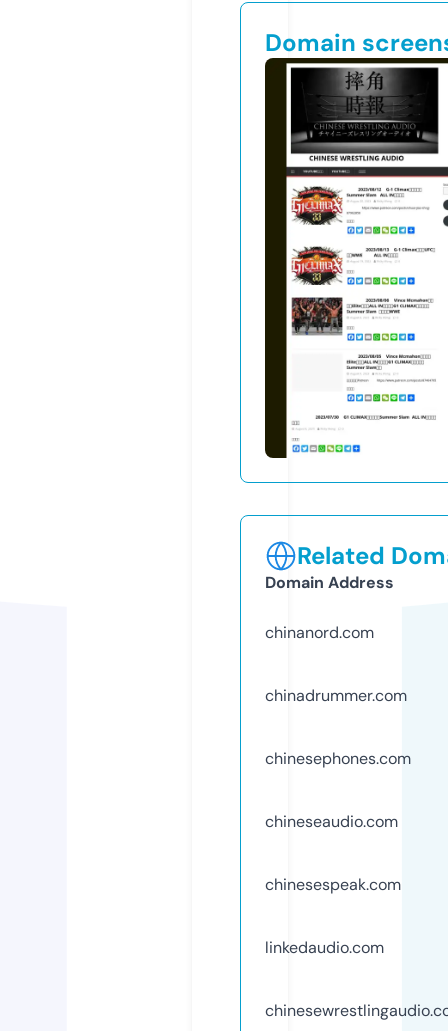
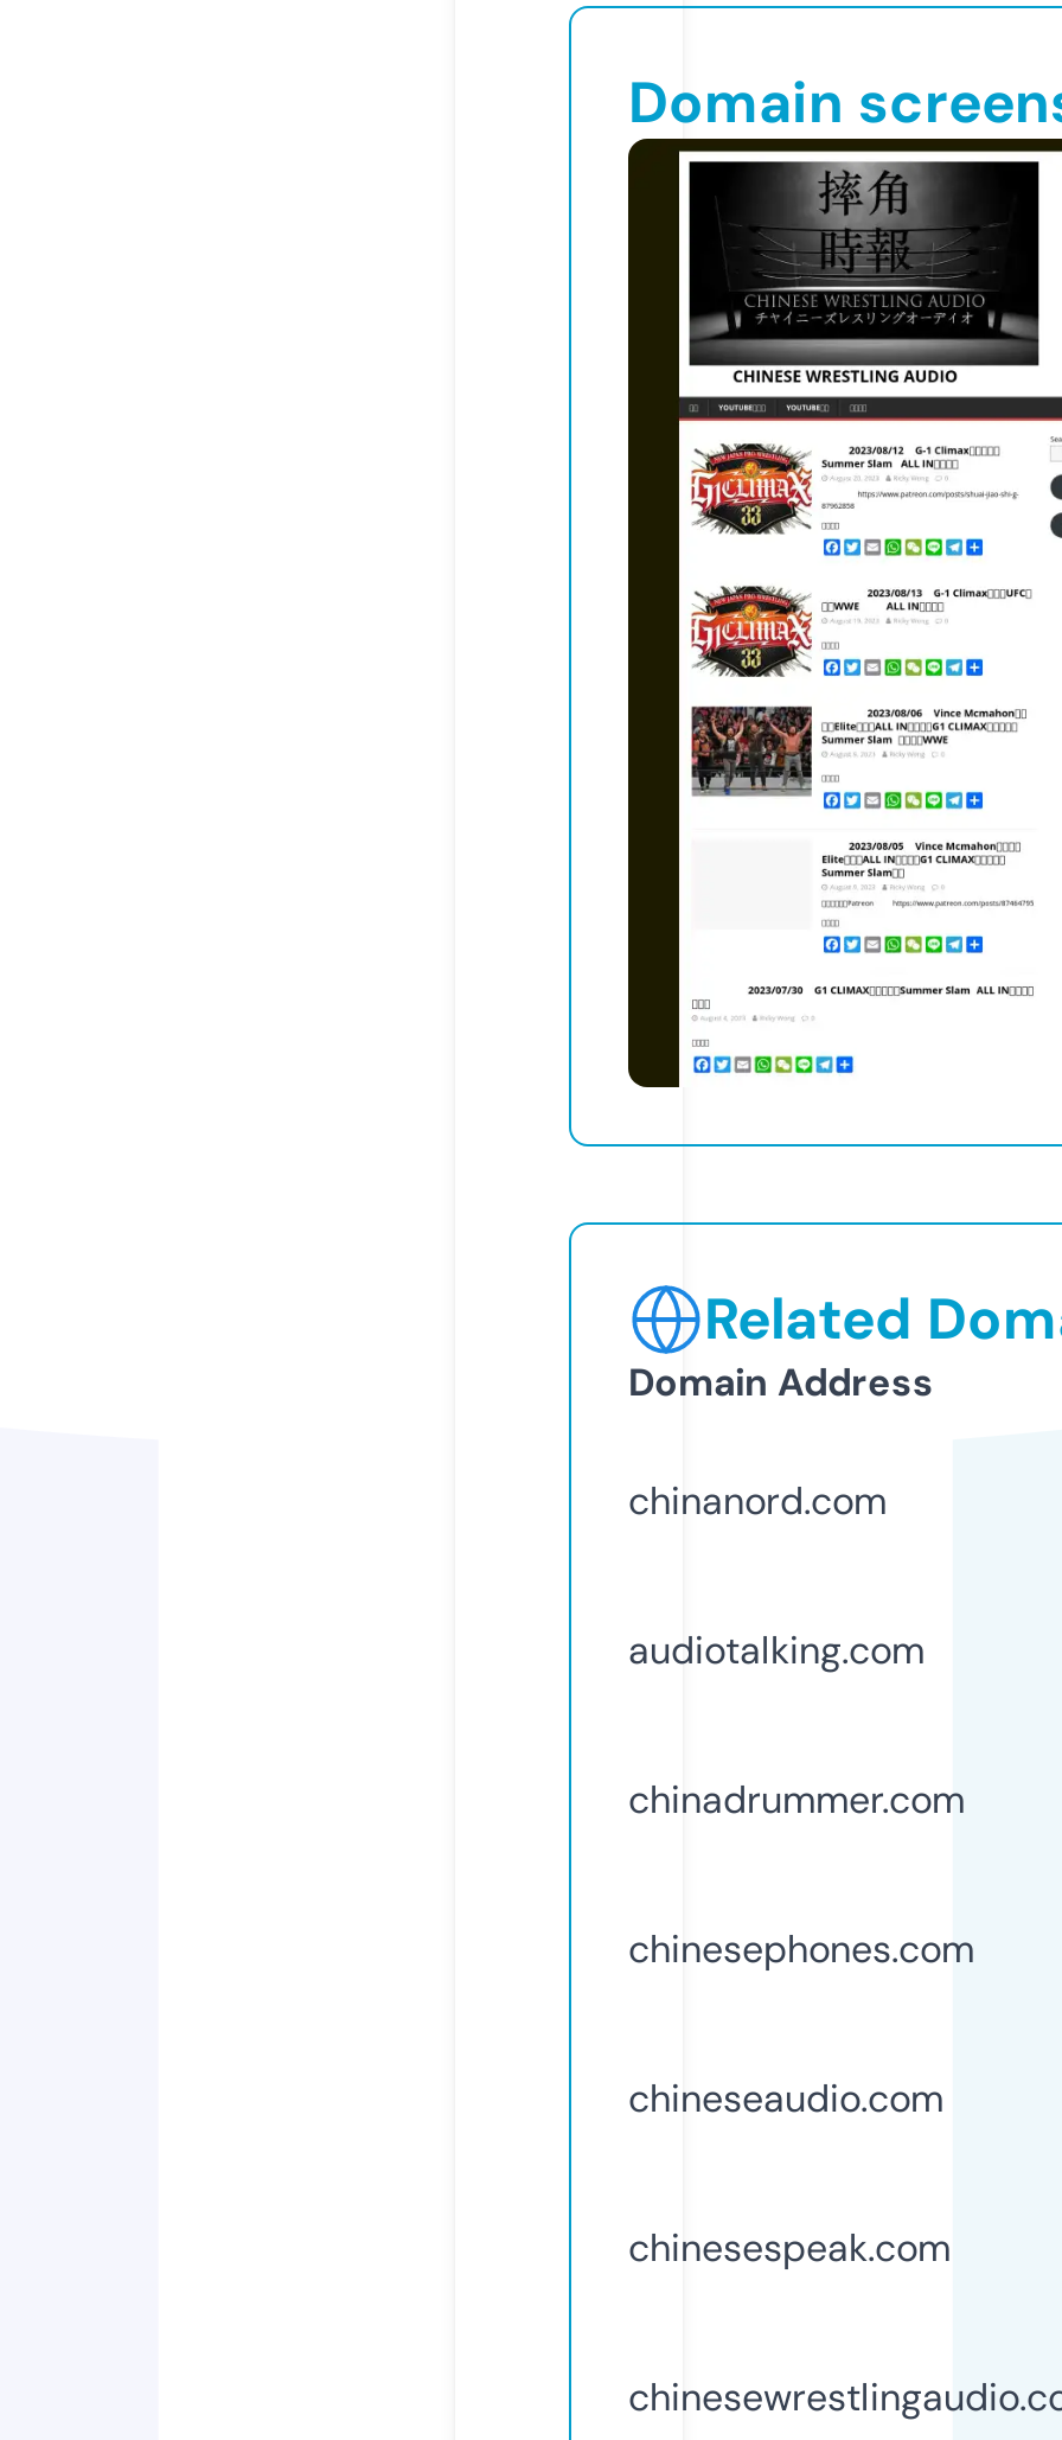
none -> [628,1625,925,1675] audiotalking.com
moved [265,685,411,895] -> [628,1774,974,2272]: chinadrummer.com | chinesephones.com | chineseaudio.com | chinesespeak.com
[265,937,384,958] linkedaudio.com -> none

